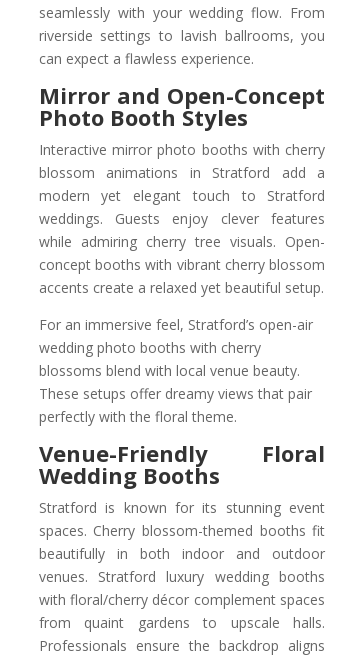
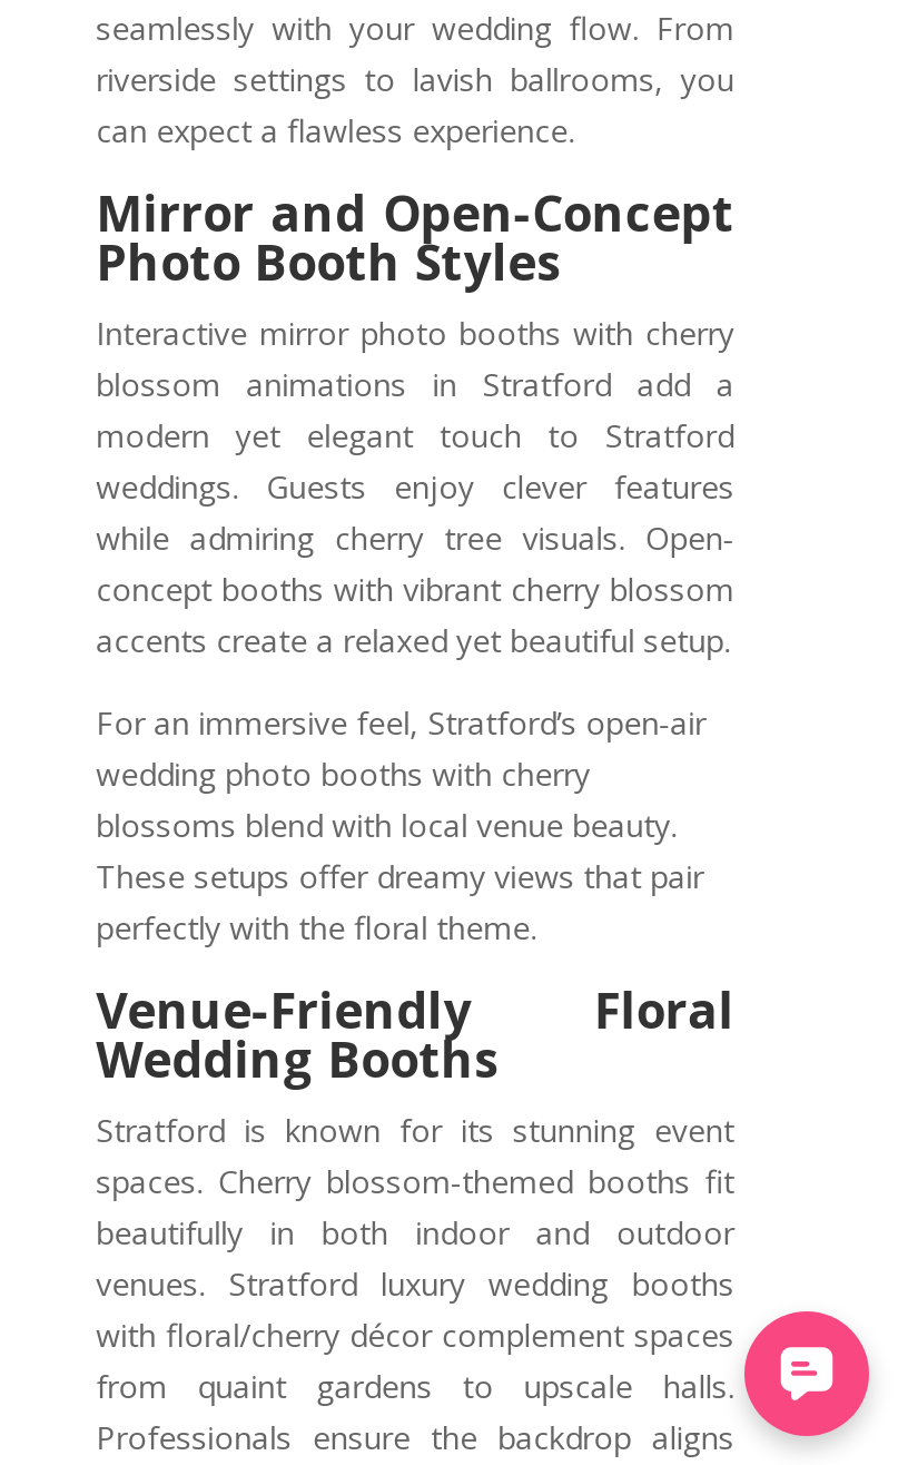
none -> [742,1309,874,1447] [image]

